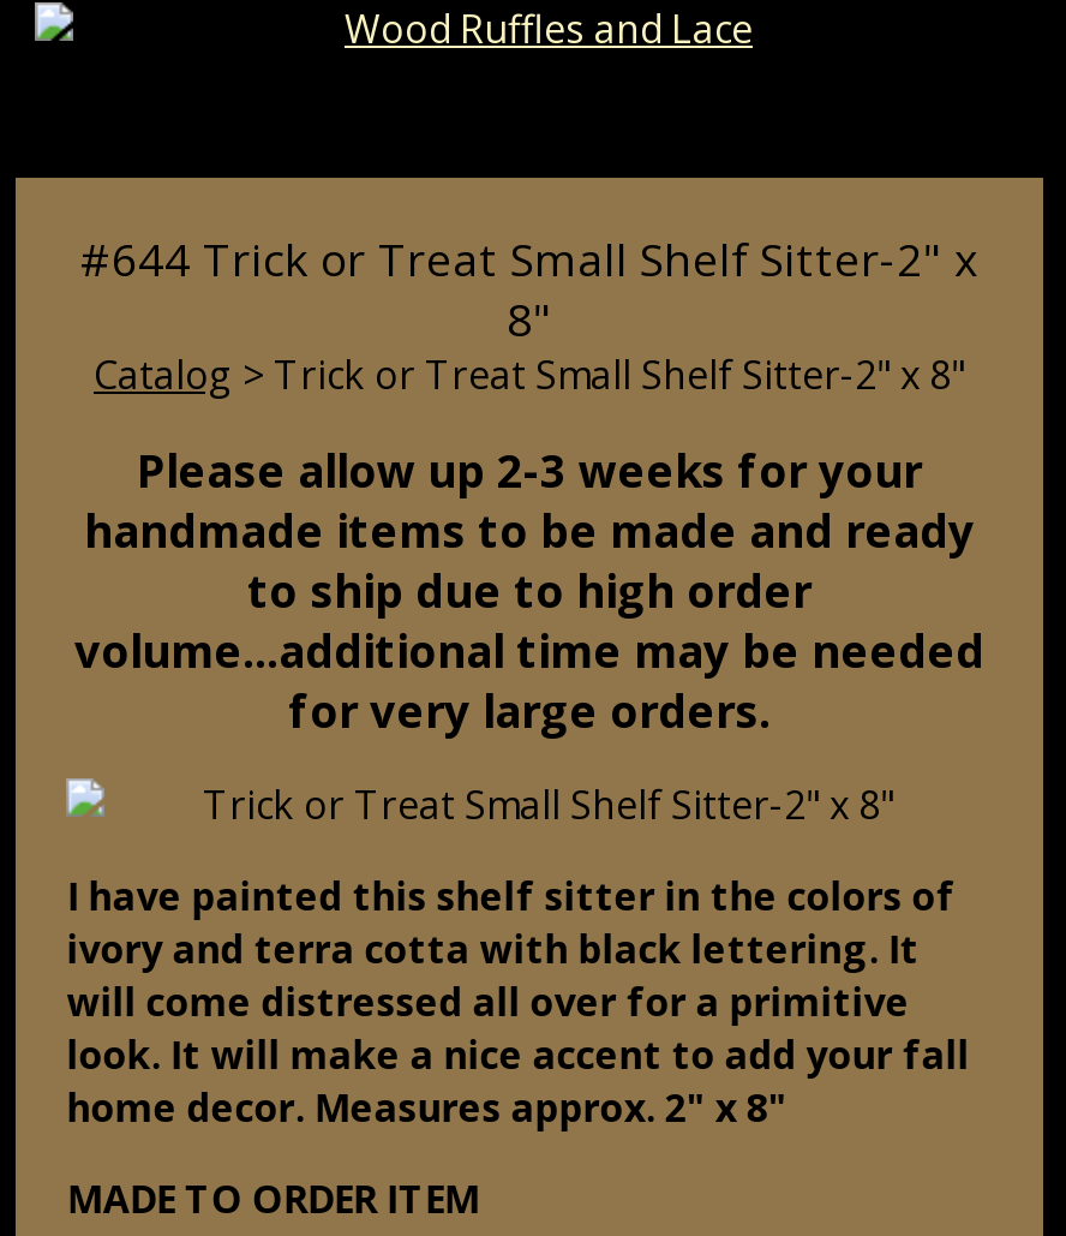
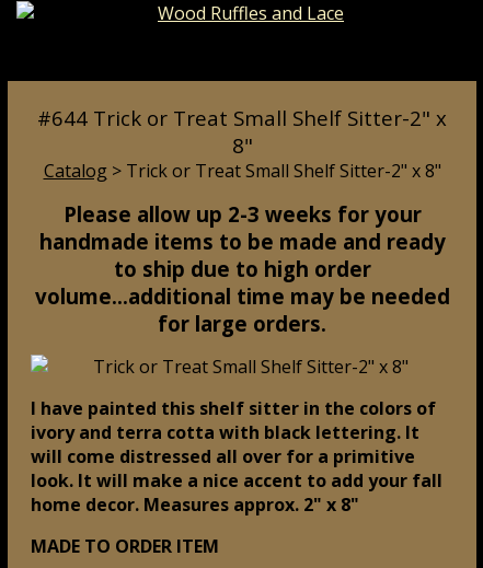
[288,680,771,740] for very large orders. -> [158,310,326,337] for large orders.

